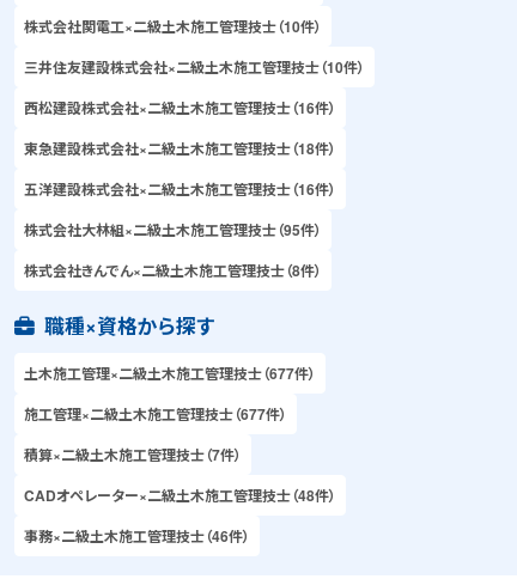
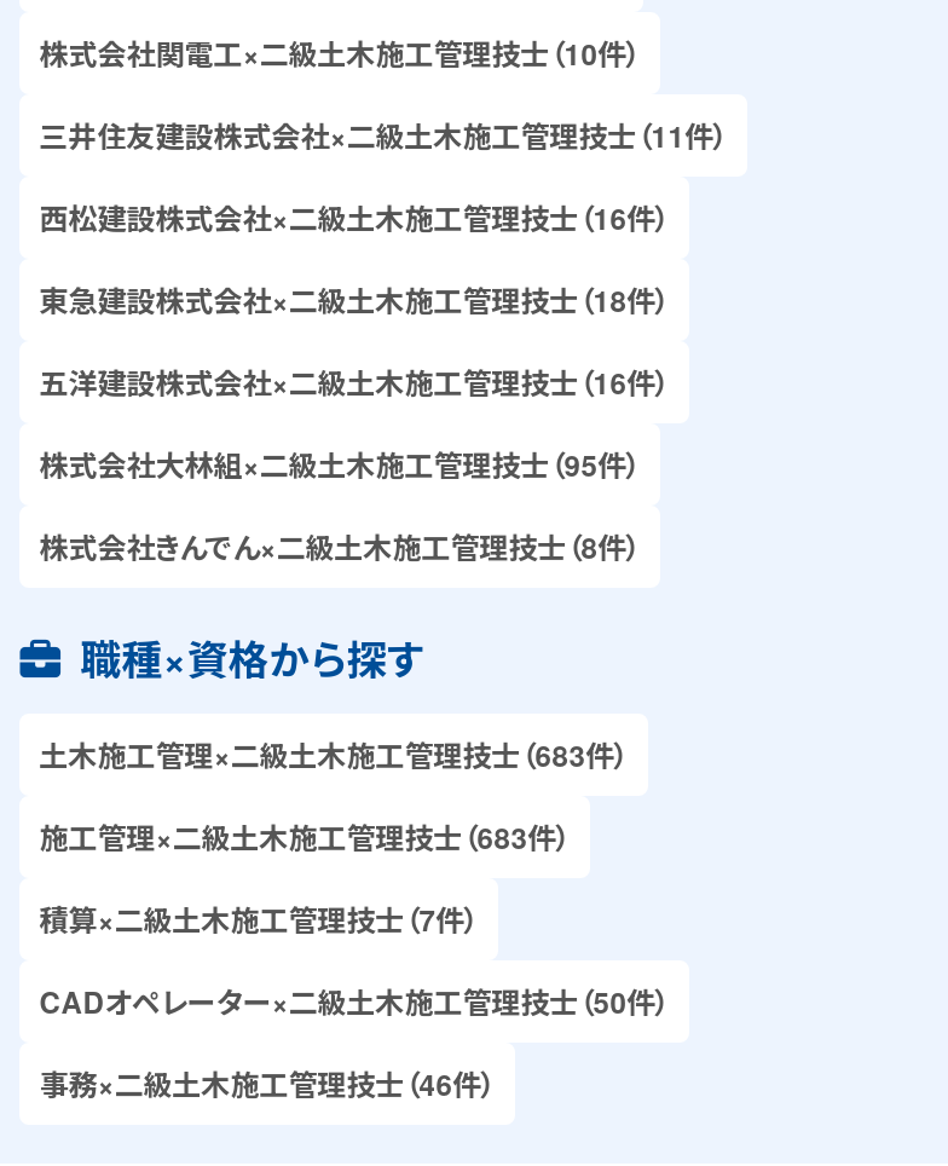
[24,56,365,77] 三井住友建設株式会社×二級土木施工管理技士（10件） -> [39,112,728,156] 三井住友建設株式会社×二級土木施工管理技士（11件）
[24,362,316,383] 土木施工管理×二級土木施工管理技士（677件） -> [39,732,629,775] 土木施工管理×二級土木施工管理技士（683件）
[24,403,287,424] 施工管理×二級土木施工管理技士（677件） -> [39,814,571,858] 施工管理×二級土木施工管理技士（683件）
[24,484,337,505] CADオペレーター×二級土木施工管理技士（48件） -> [39,979,670,1022] CADオペレーター×二級土木施工管理技士（50件）

